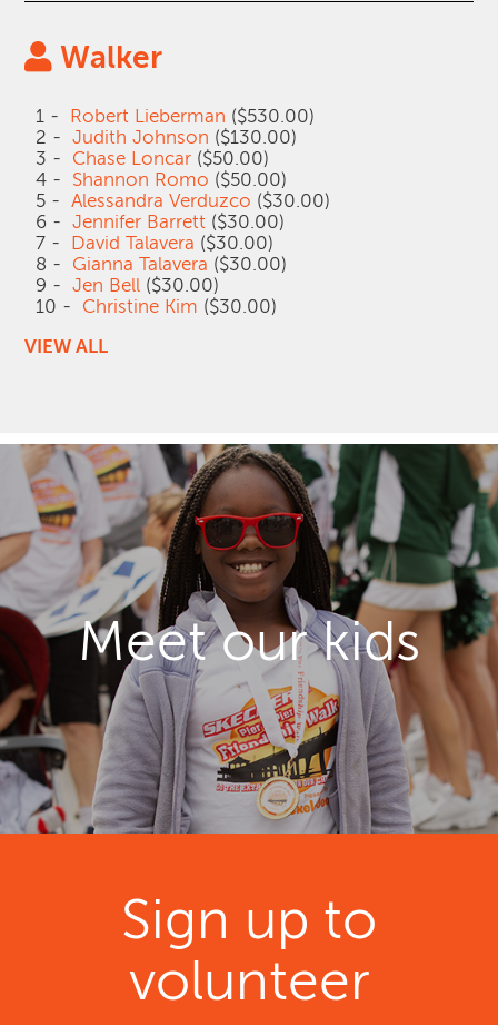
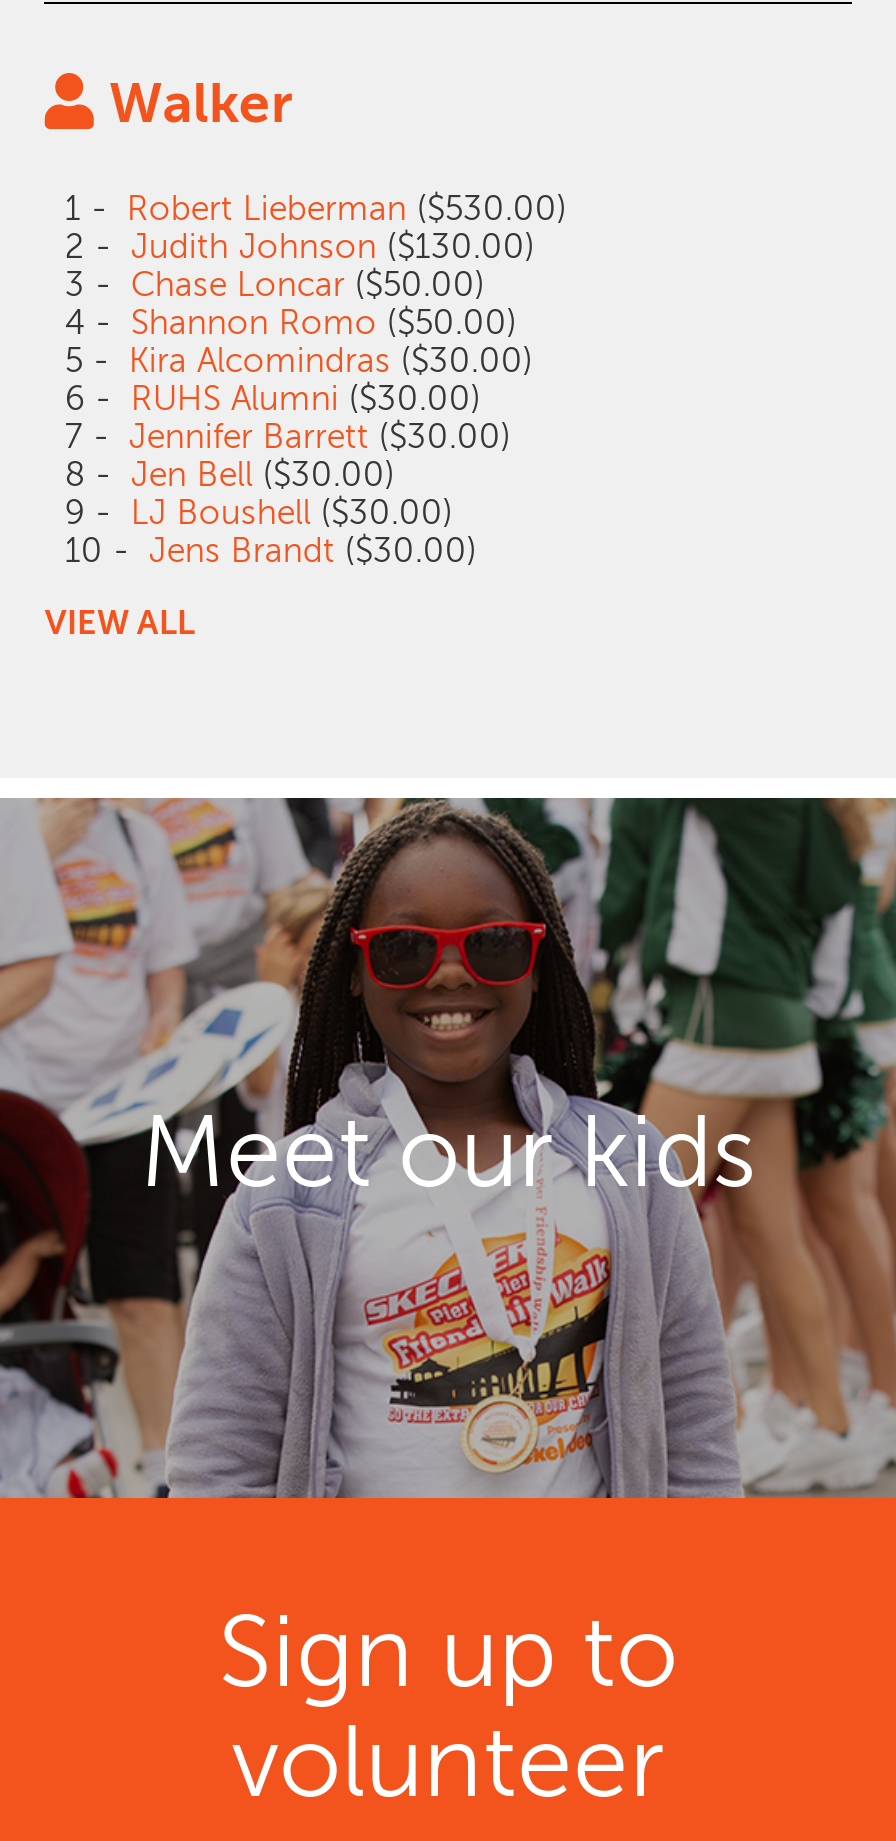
[25,190,331,317] 5 - Alessandra Verduzco ($30.00) | 6 - Jennifer Barrett ($30.00) | 7 - David Talavera ($30.00) | 8 - Gianna Talavera ($30.00) | 9 - Jen Bell ($30.00) | 10 - Christine Kim ($30.00) -> [45,342,533,570] 5 - Kira Alcomindras ($30.00) | 6 - RUHS Alumni ($30.00) | 7 - Jennifer Barrett ($30.00) | 8 - Jen Bell ($30.00) | 9 - LJ Boushell ($30.00) | 10 - Jens Brandt ($30.00)

